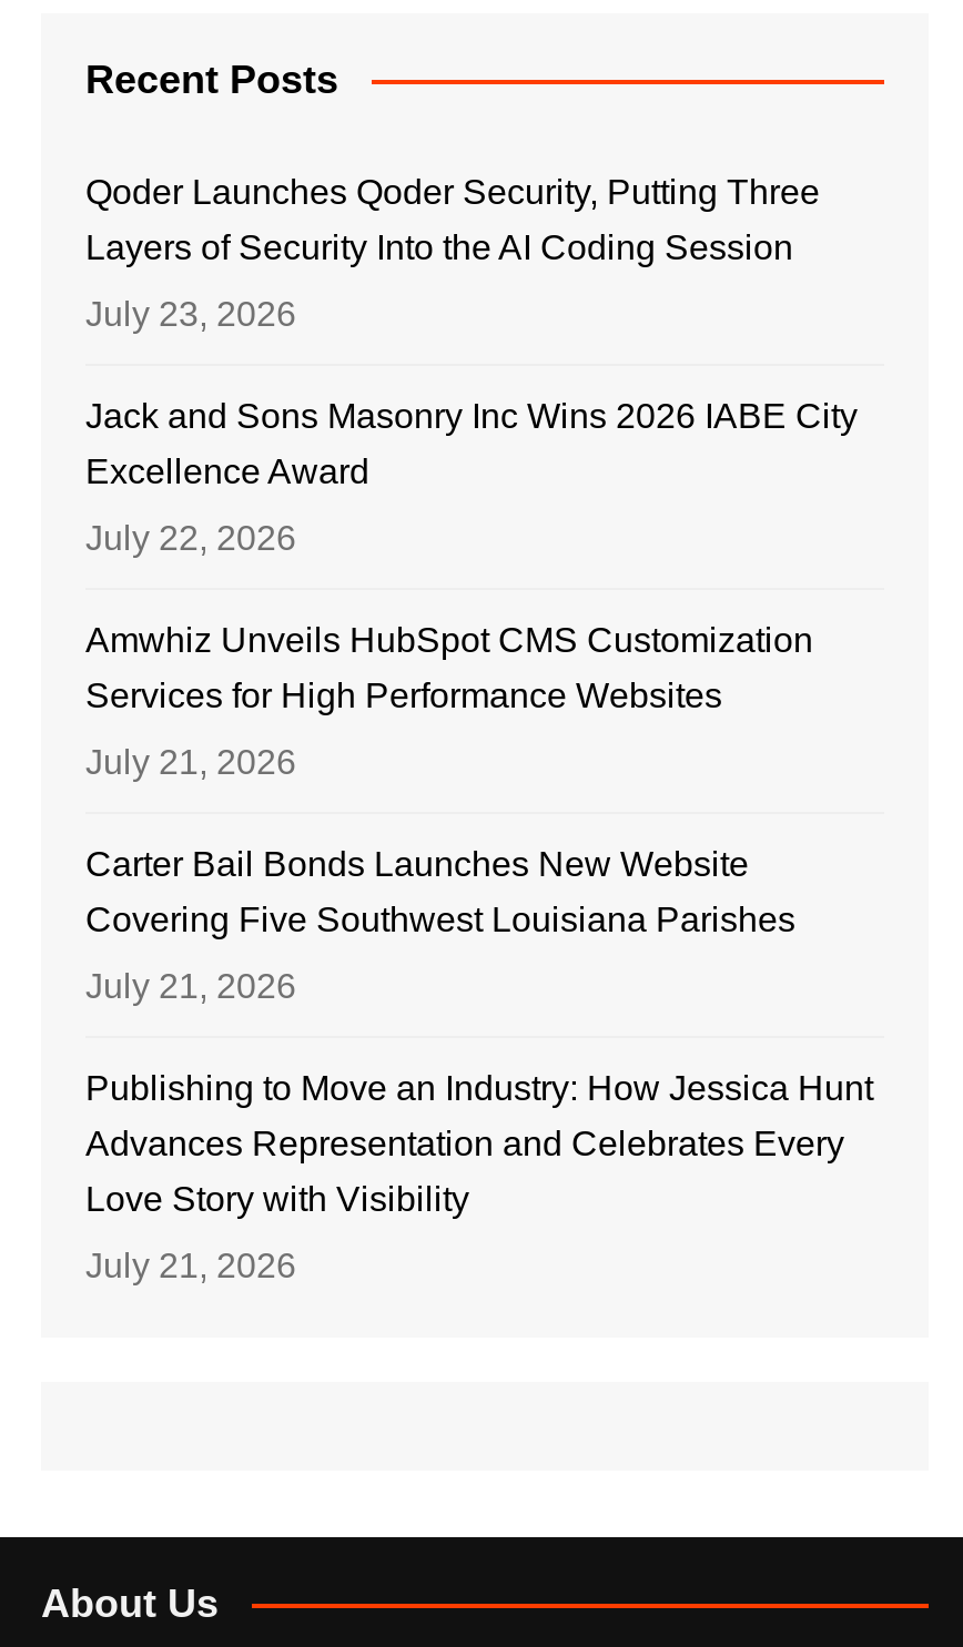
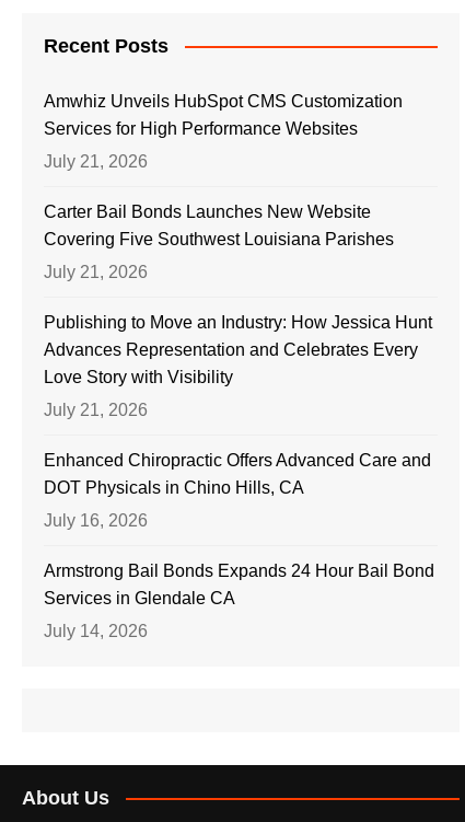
[85,173,858,557] Qoder Launches Qoder Security, Putting Three | Layers of Security Into the AI Coding Session | July 23, 2026 | Jack and Sons Masonry Inc Wins 2026 IABE City | Excellence Award | July 22, 2026 -> none
moved [85,621,873,1284] -> [44,92,432,419]: Amwhiz Unveils HubSpot CMS Customization | Services for High Performance Websites | July 21, 2026 | ... | Love Story with Visibility | July 21, 2026
none -> [44,451,434,640] Enhanced Chiropractic Offers Advanced Care and | DOT Physicals in Chino Hills, CA | July 16, 2026 | Armstrong Bail Bonds Expands 24 Hour Bail Bond | Services in Glendale CA | July 14, 2026

